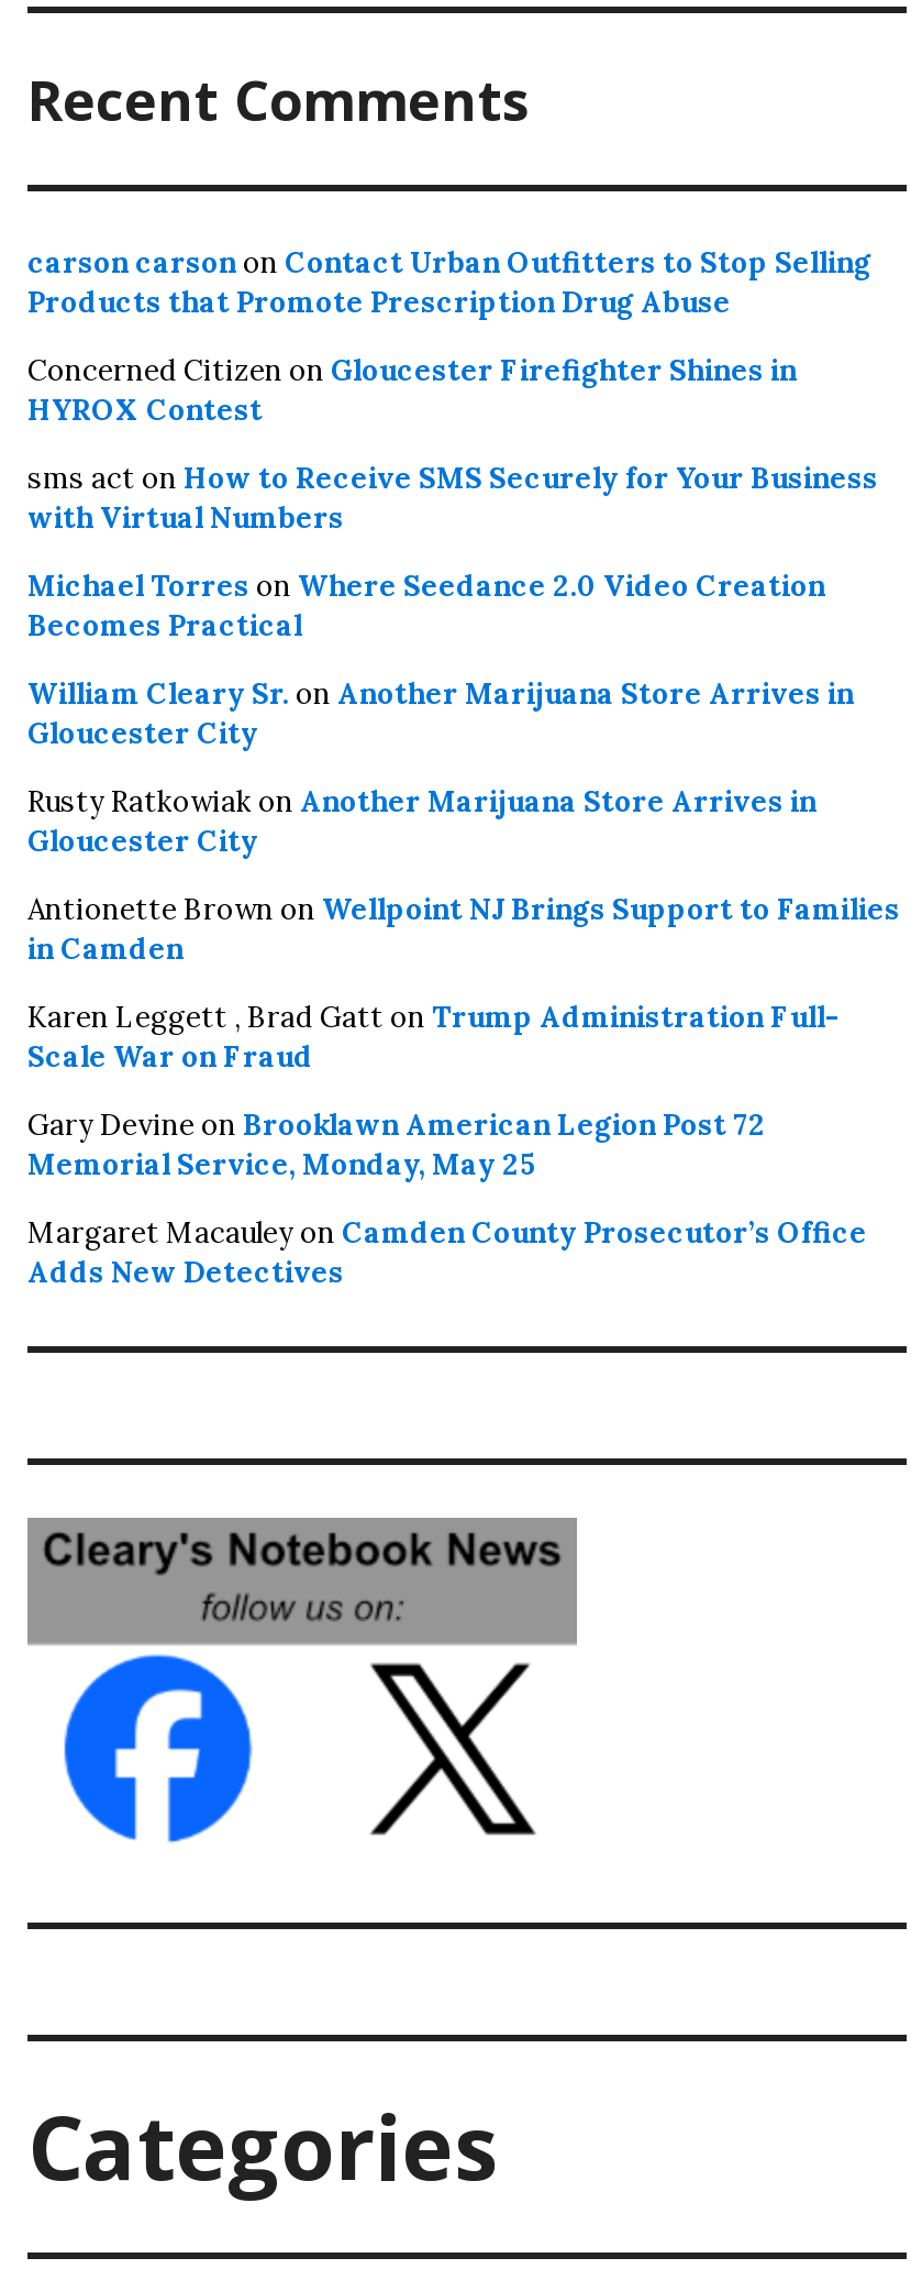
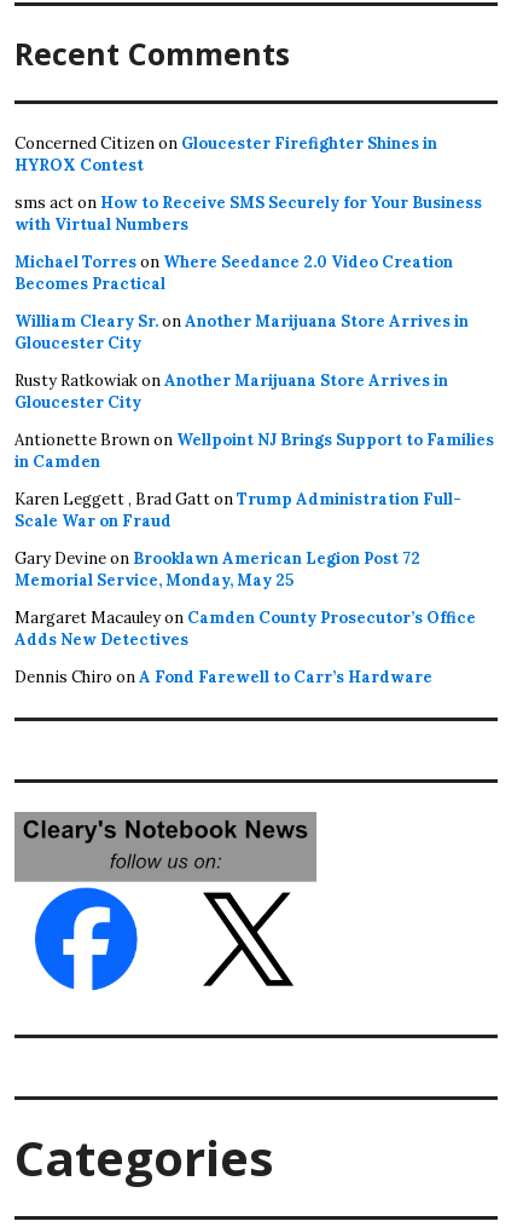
[27,244,871,321] carson carson on Contact Urban Outfitters to Stop Selling | Products that Promote Prescription Drug Abuse -> none
moved [27,352,900,1291] -> [14,133,494,650]: Concerned Citizen on Gloucester Firefighter Shines in | HYROX Contest | sms act on How to Receive SMS Securely for Your Business | ... | Margaret Macauley on Camden County Prosecutor’s Office | Adds New Detectives
none -> [14,667,432,687] Dennis Chiro on A Fond Farewell to Carr’s Hardware

